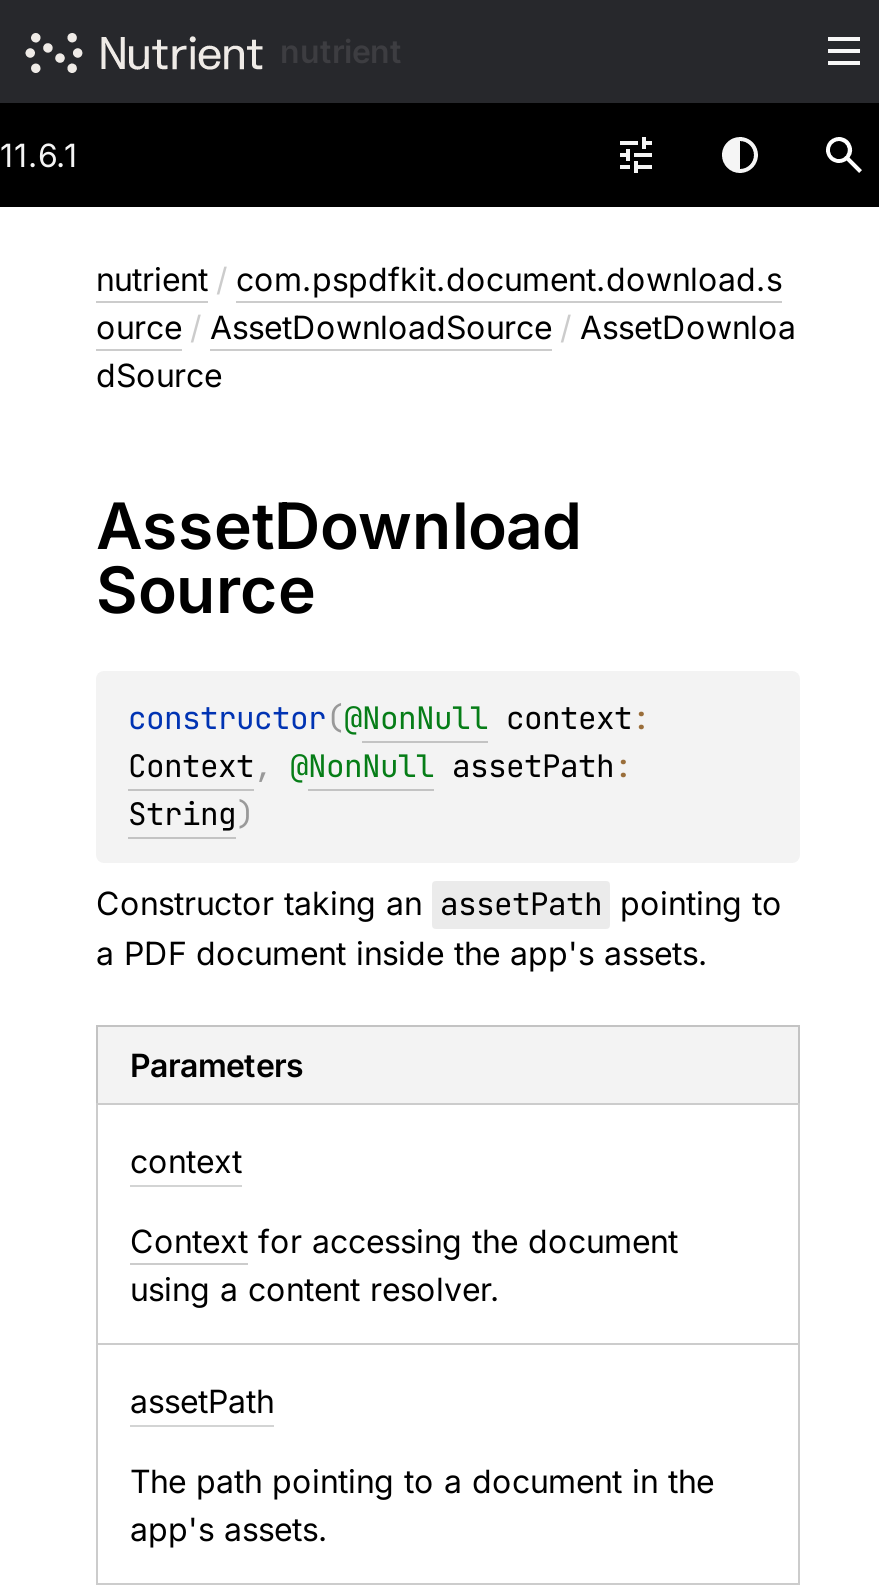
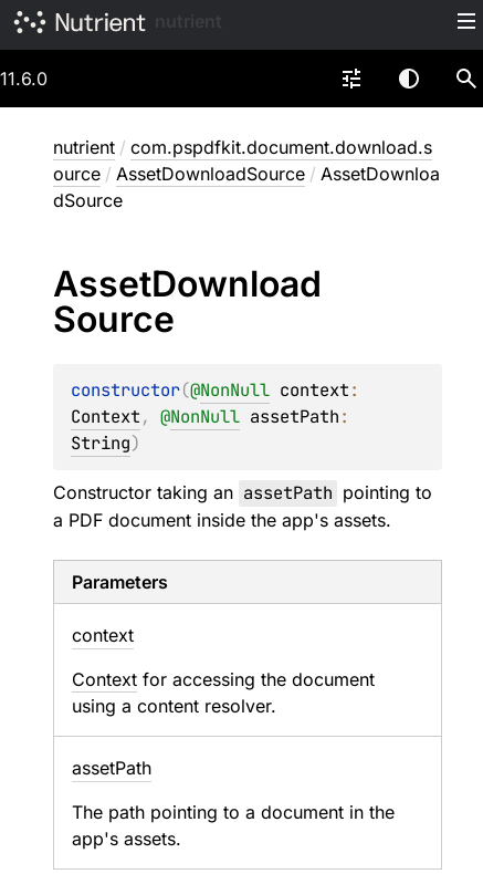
[0,135,78,175] 11.6.1 -> [0,67,48,90] 11.6.0

